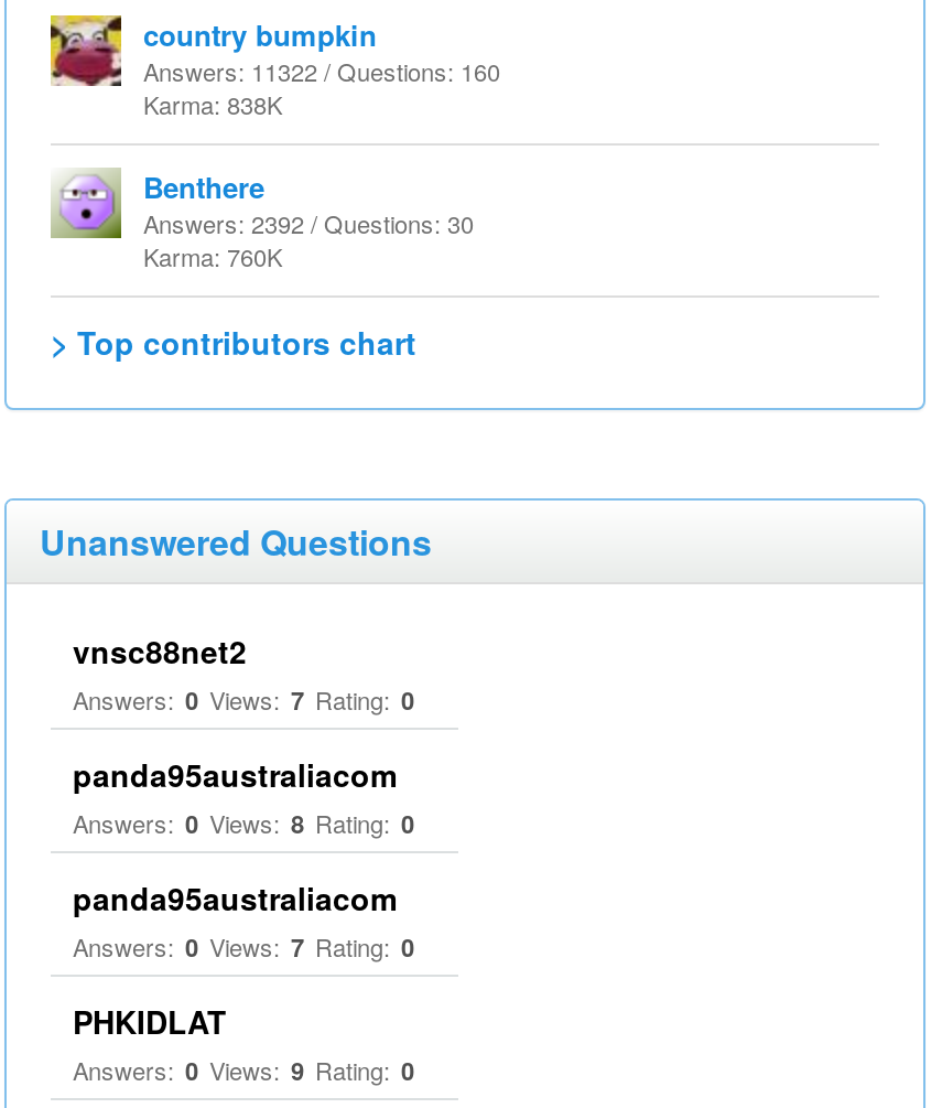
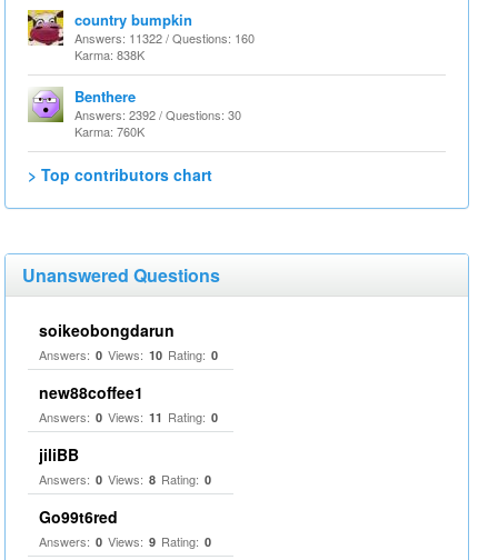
[73,628,414,796] vnsc88net2 | Answers: 0 Views: 7 Rating: 0 | panda95australiacom -> [39,319,218,466] soikeobongdarun | Answers: 0 Views: 10 Rating: 0 | new88coffee1 | Answers: 0 Views: 11 Rating: 0 | jiliBB
moved [73,805,414,840] -> [39,470,211,488]: Answers: 0 Views: 8 Rating: 0
[73,875,414,1043] panda95australiacom | Answers: 0 Views: 7 Rating: 0 | PHKIDLAT -> [39,506,118,528] Go99t6red

